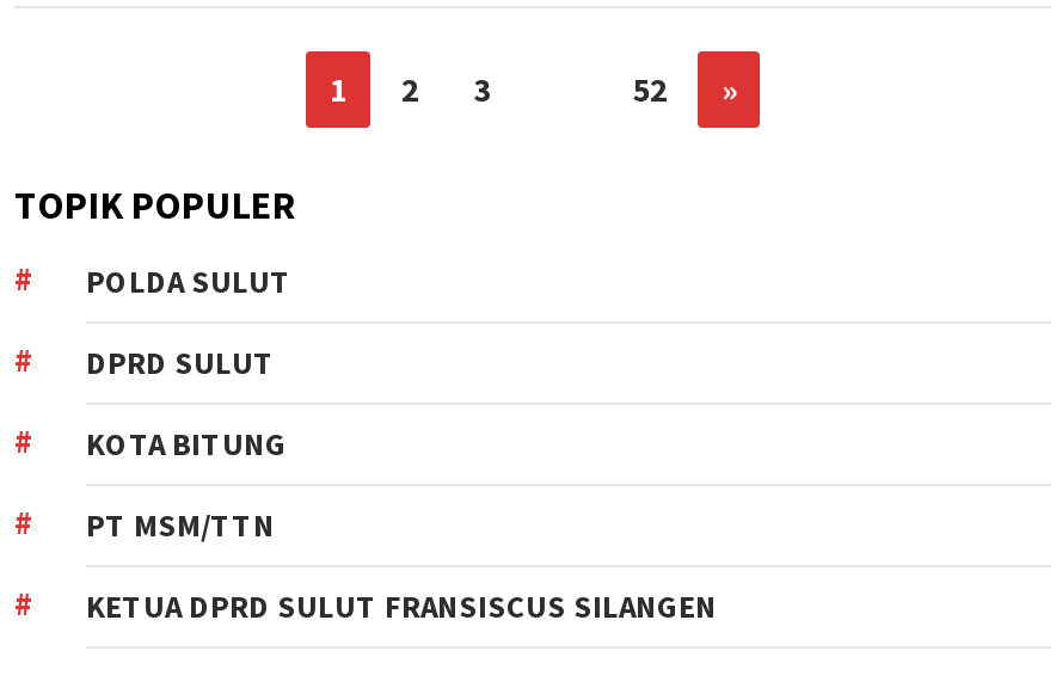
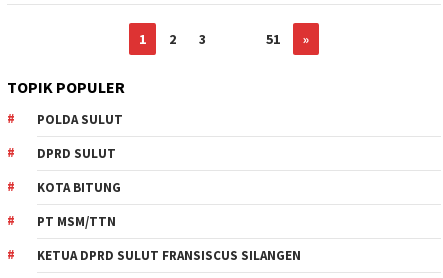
[633,68,667,111] 52 -> [266,30,280,48] 51

